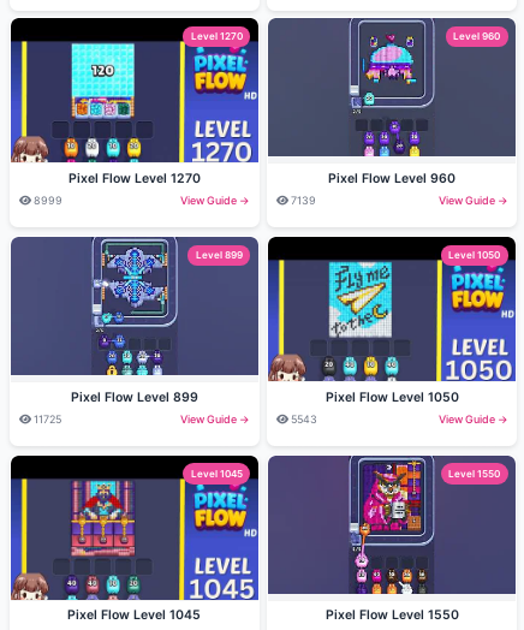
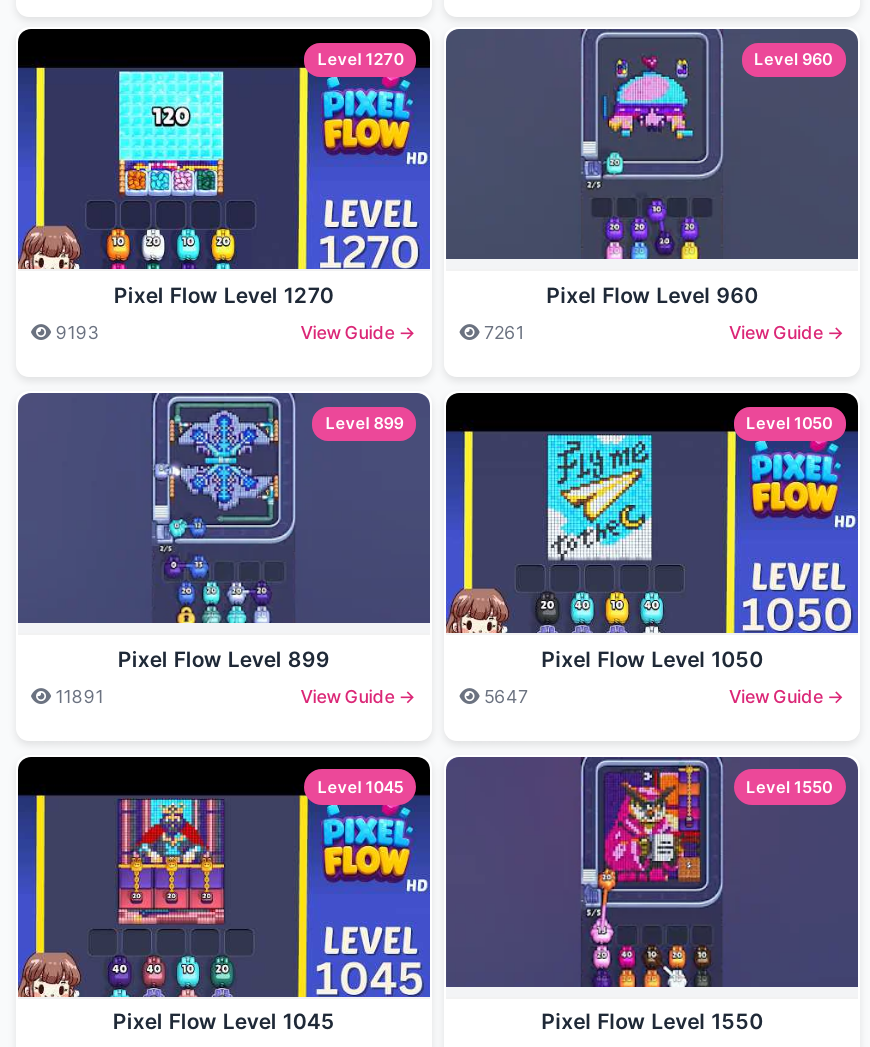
[33,194,62,207] 8999 -> [55,322,99,344] 9193
[291,194,316,207] 7139 -> [484,322,524,344] 7261
[33,413,61,426] 11725 -> [55,685,103,707] 11891
[291,413,317,426] 5543 -> [484,685,528,707] 5647

